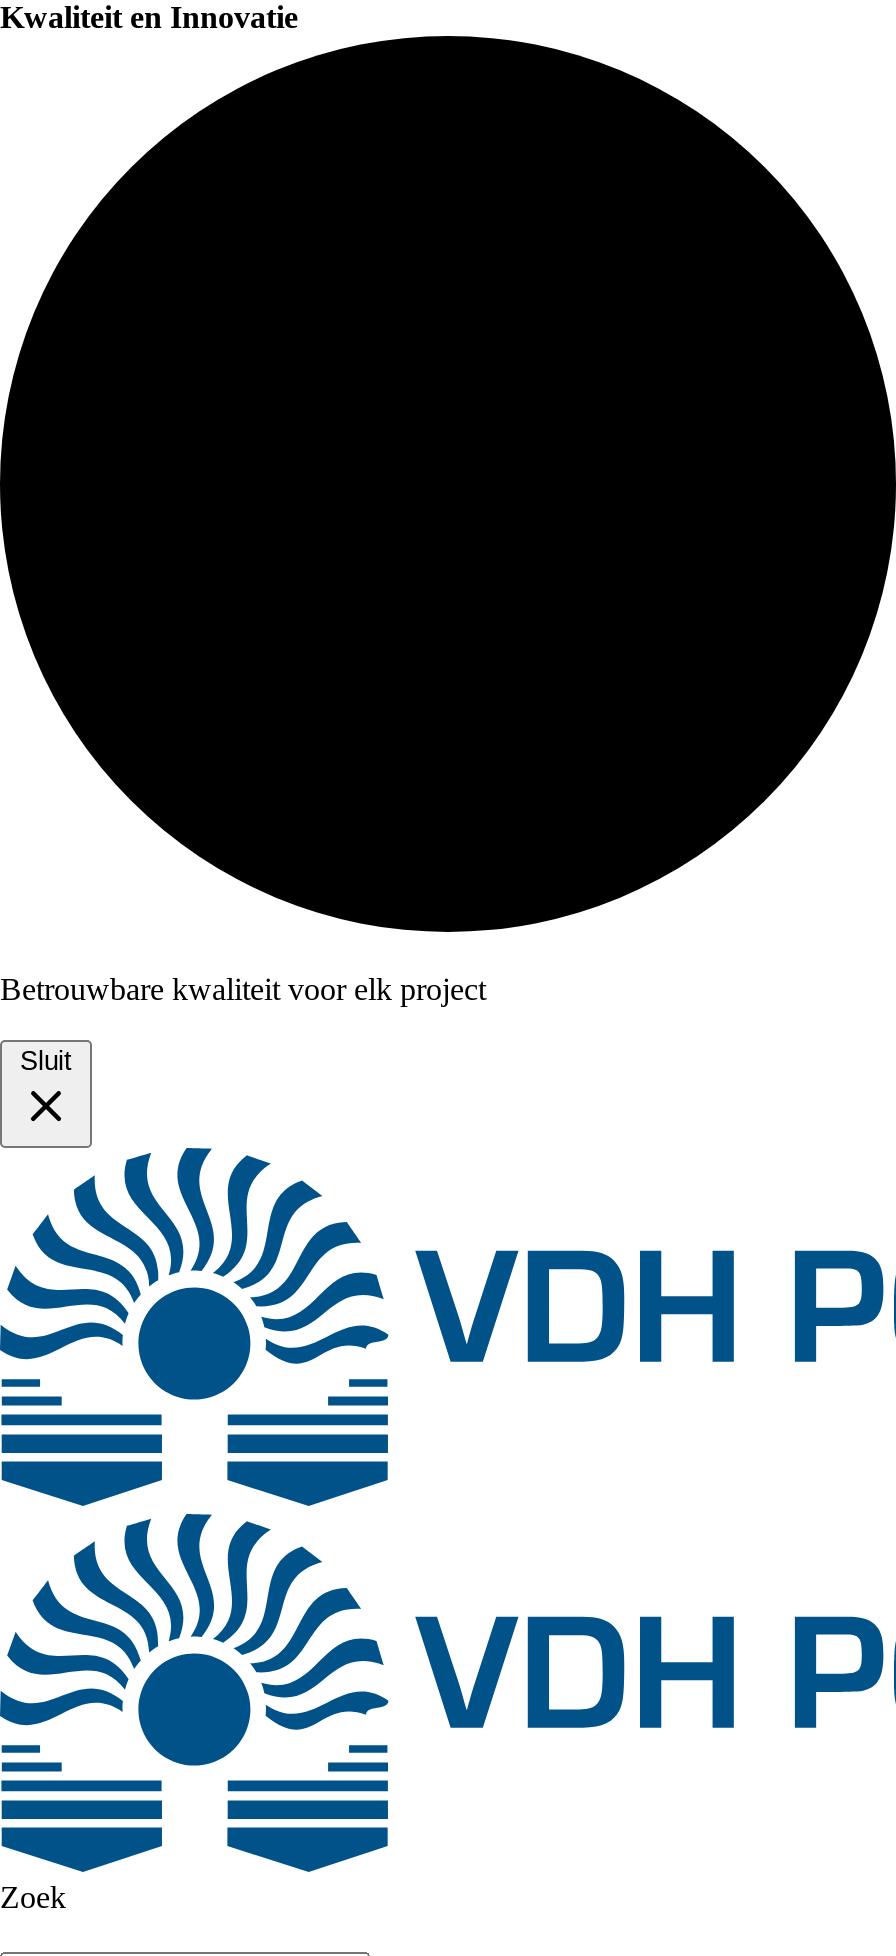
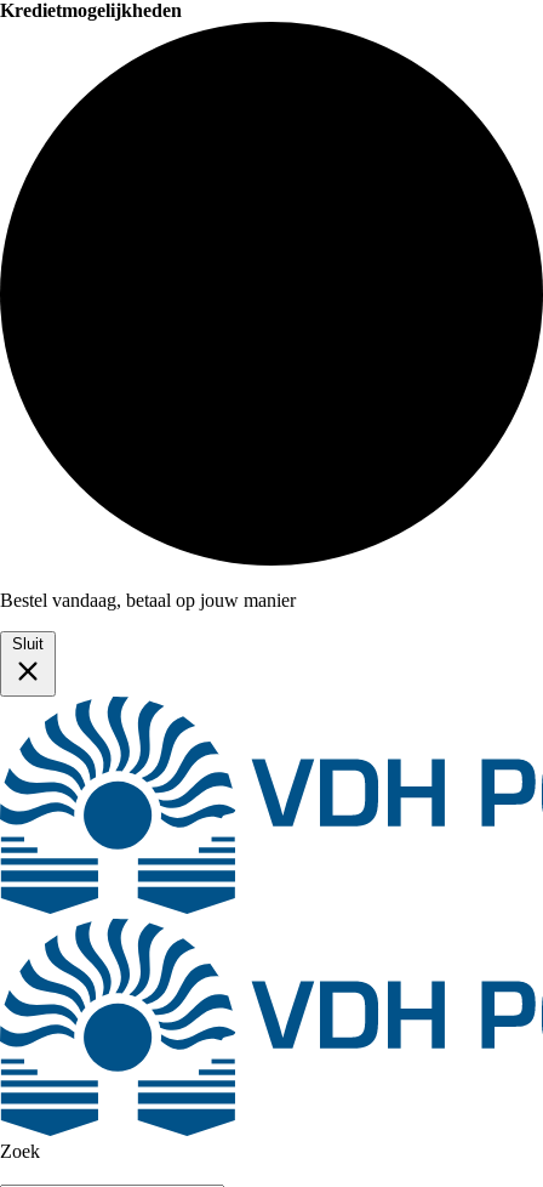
[0,0,298,34] Kwaliteit en Innovatie -> [0,0,182,21] Kredietmogelijkheden
[0,972,486,1006] Betrouwbare kwaliteit voor elk project -> [0,590,296,610] Bestel vandaag, betaal op jouw manier

